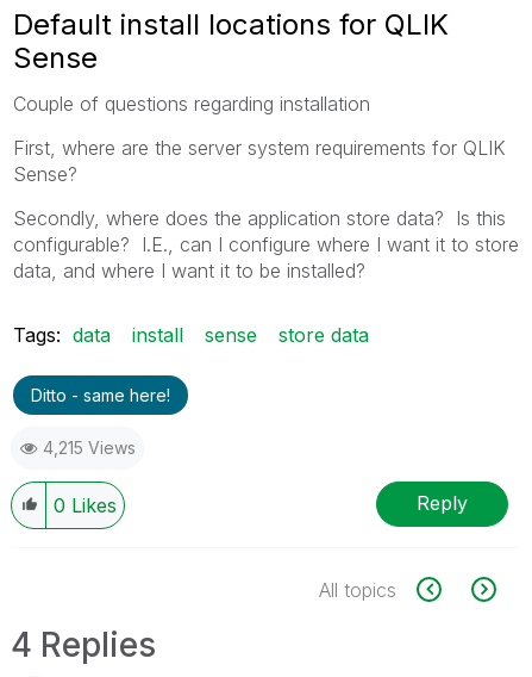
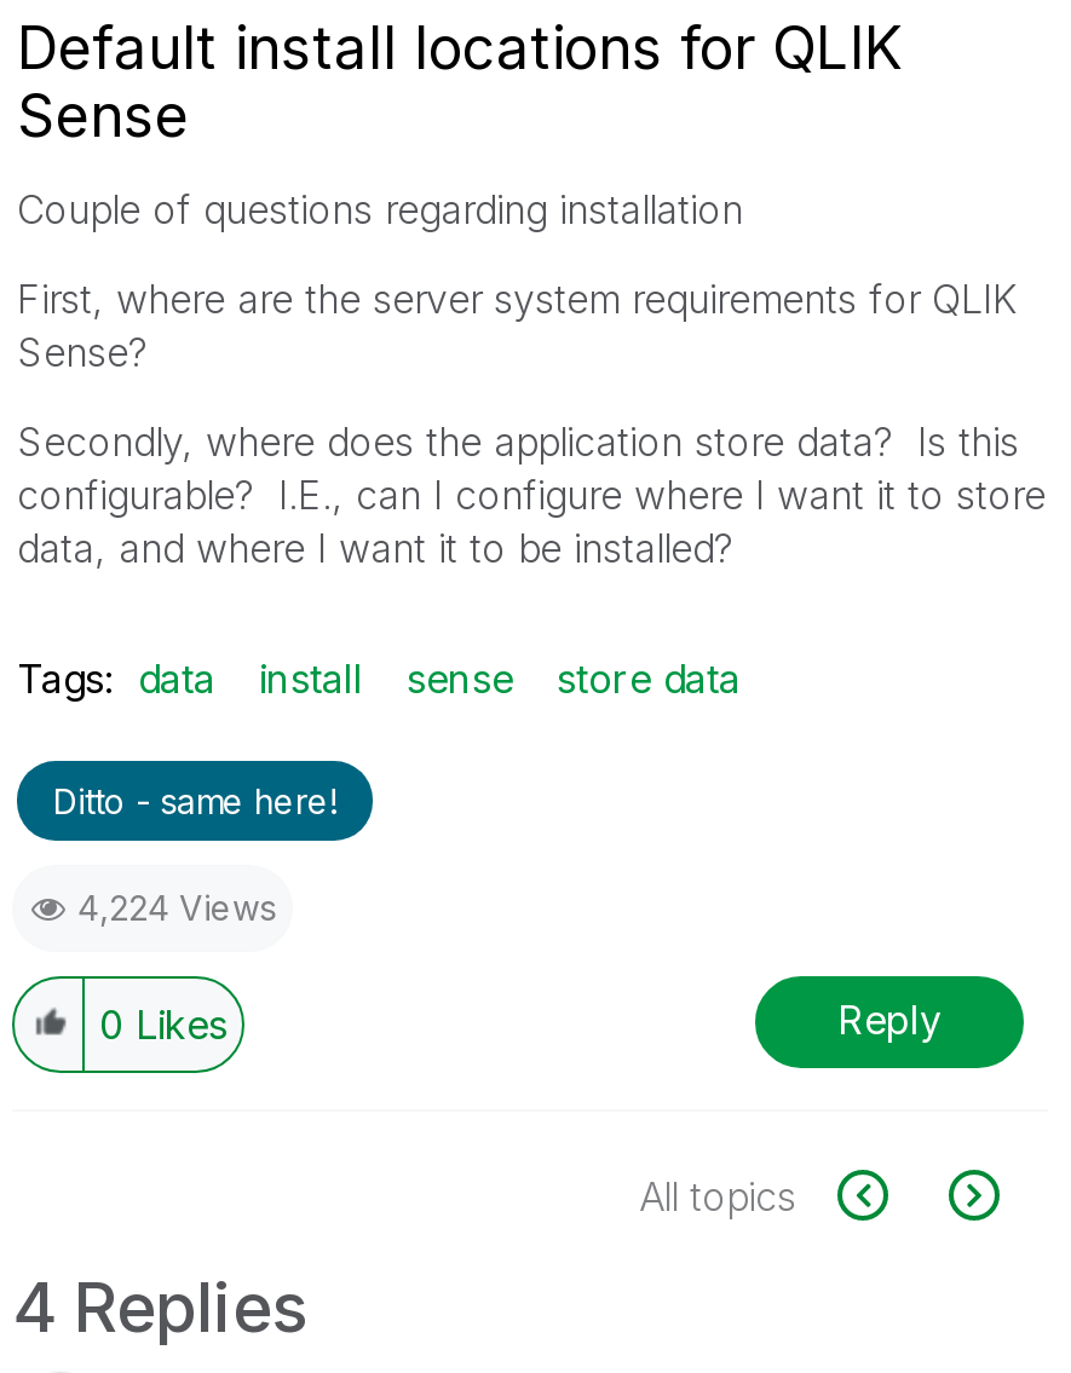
[43,437,136,457] 4,215 Views -> [77,885,276,927] 4,224 Views

